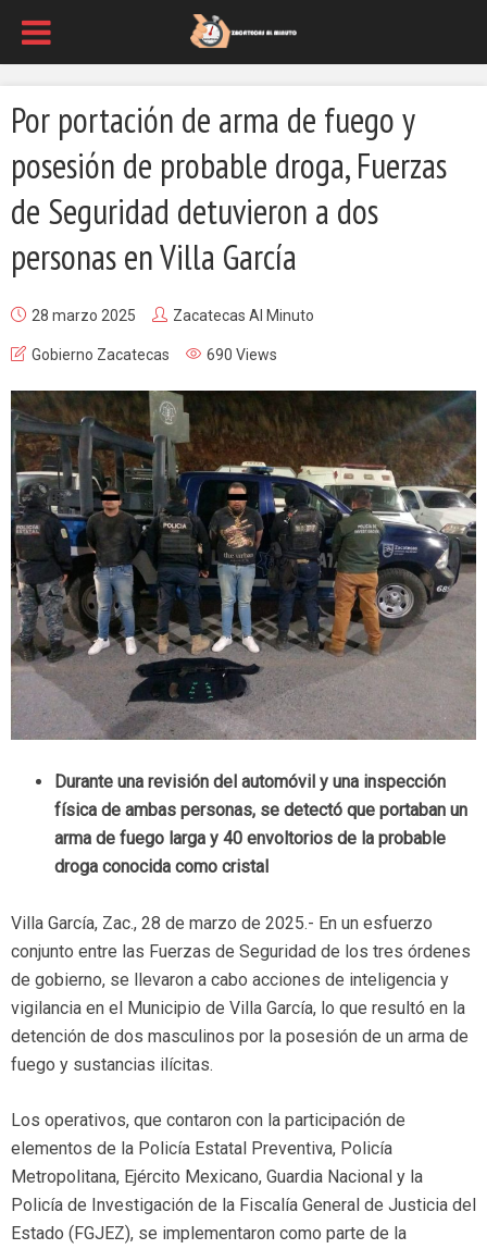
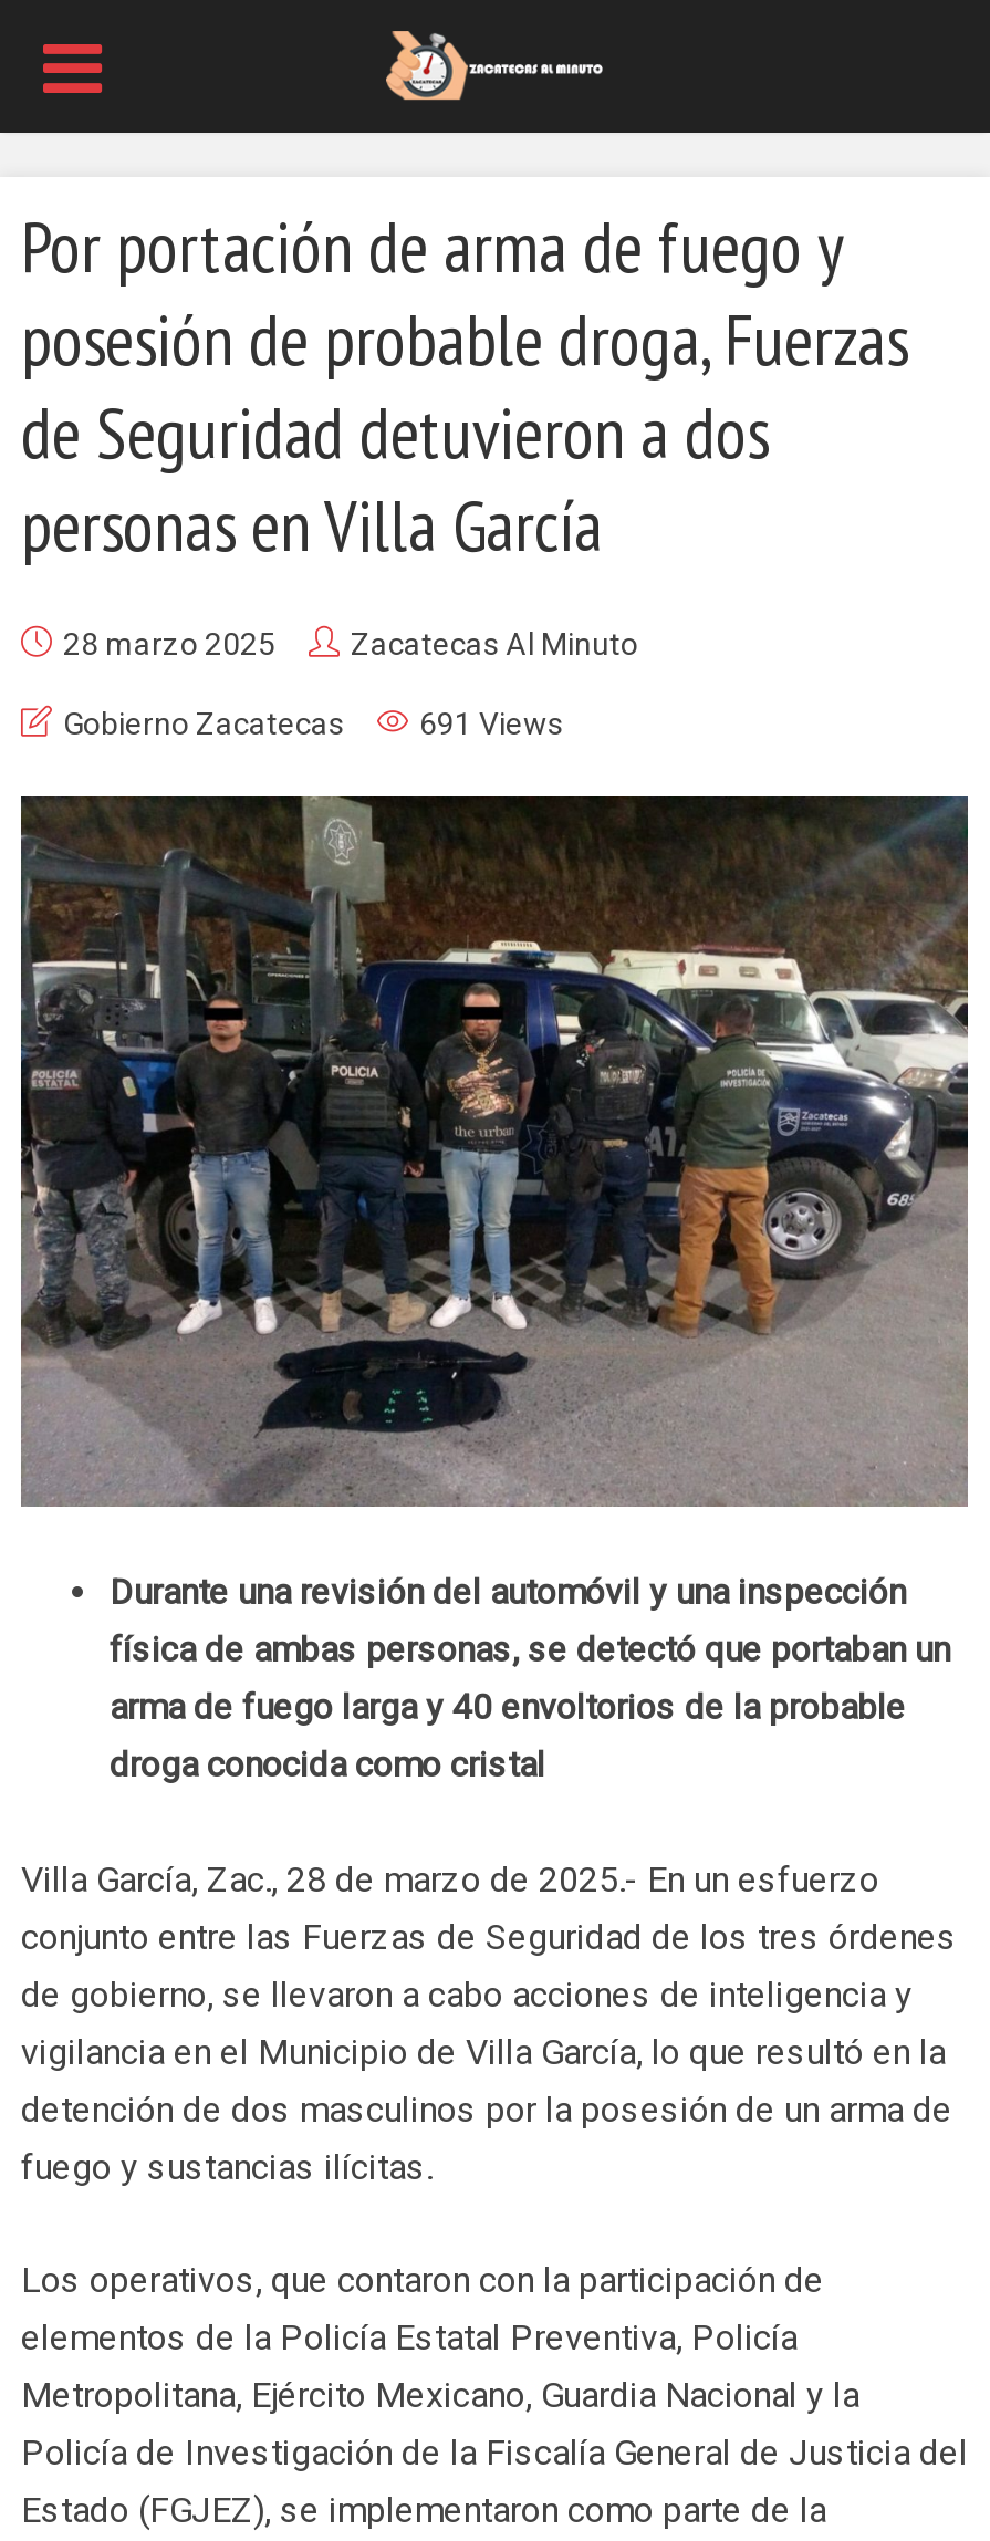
[207,346,277,363] 690 Views -> [419,706,563,741] 691 Views

